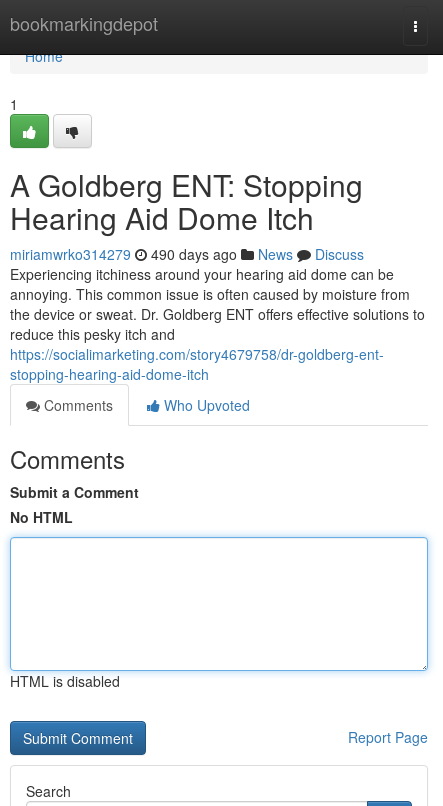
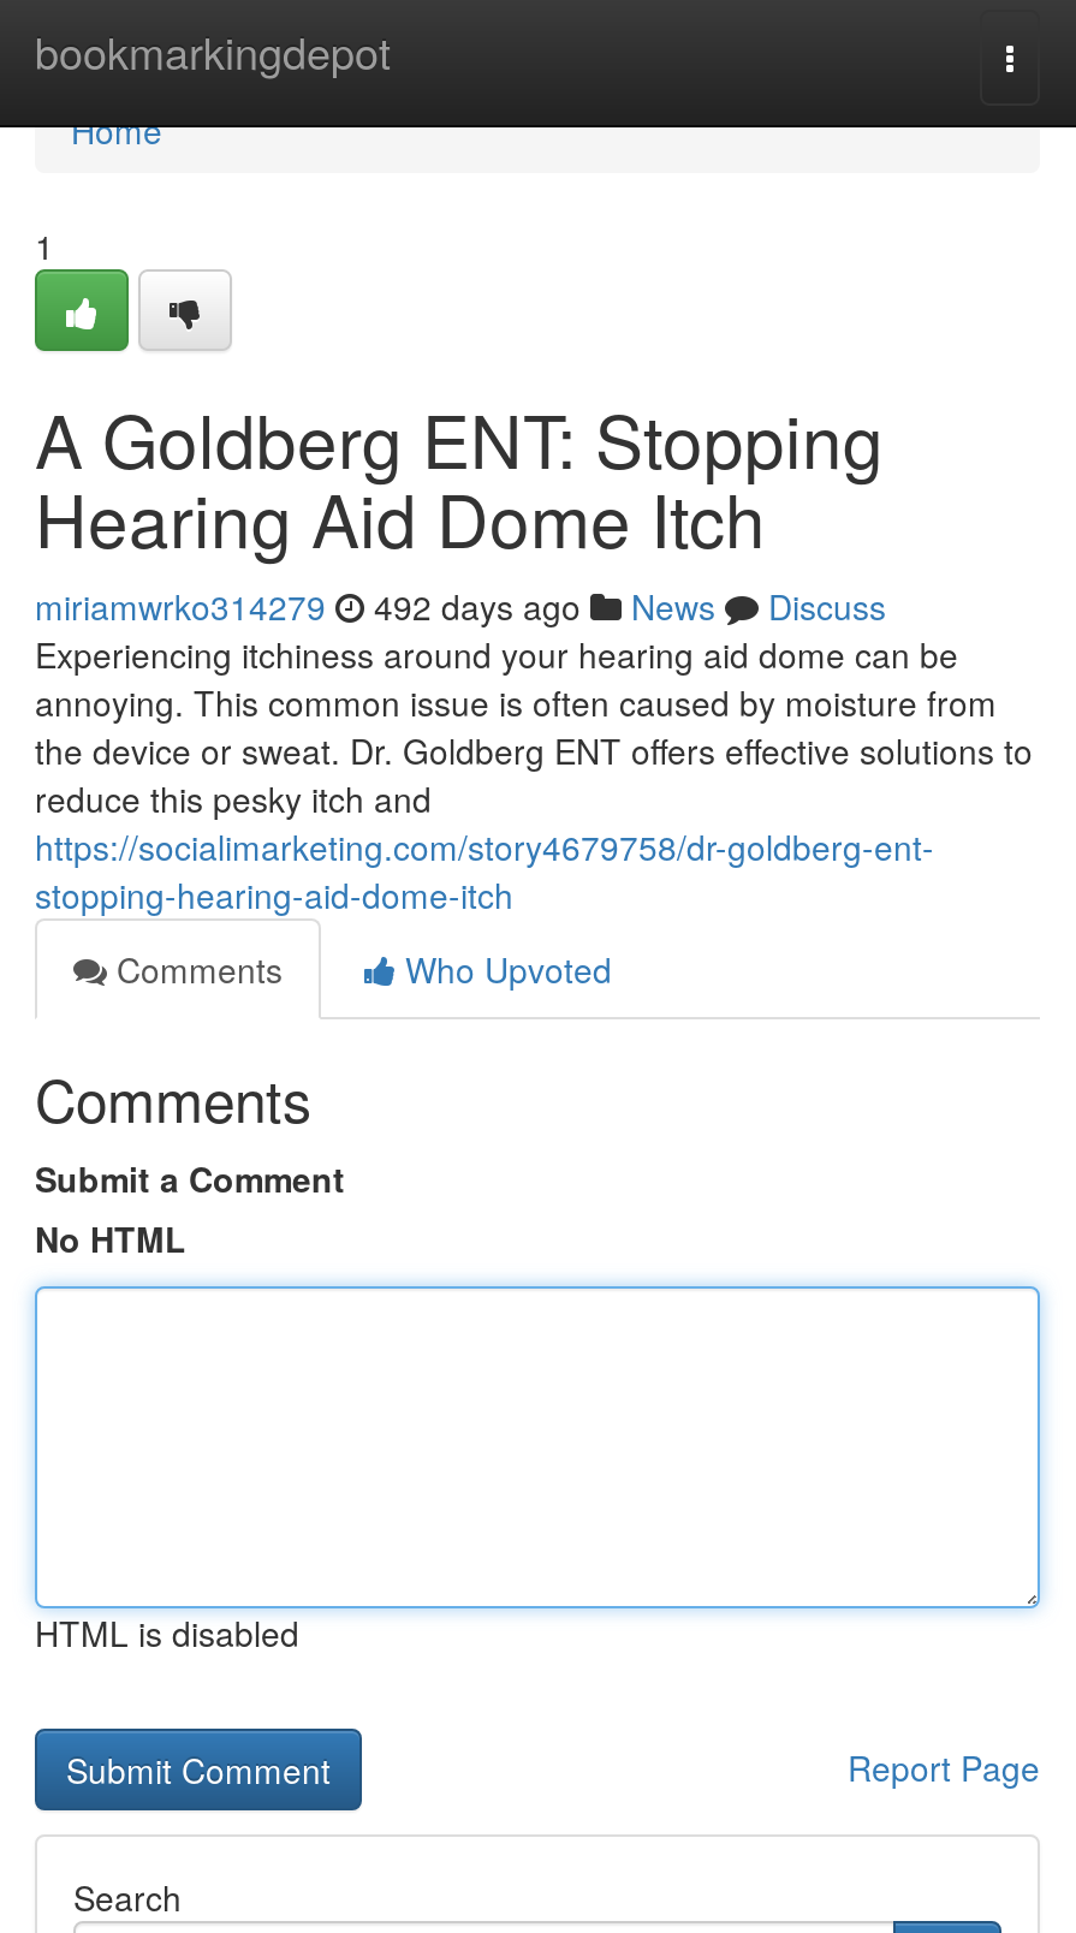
[10,244,364,264] miriamwrko314279 490 days ago News Discuss -> [35,582,886,630] miriamwrko314279 492 days ago News Discuss

